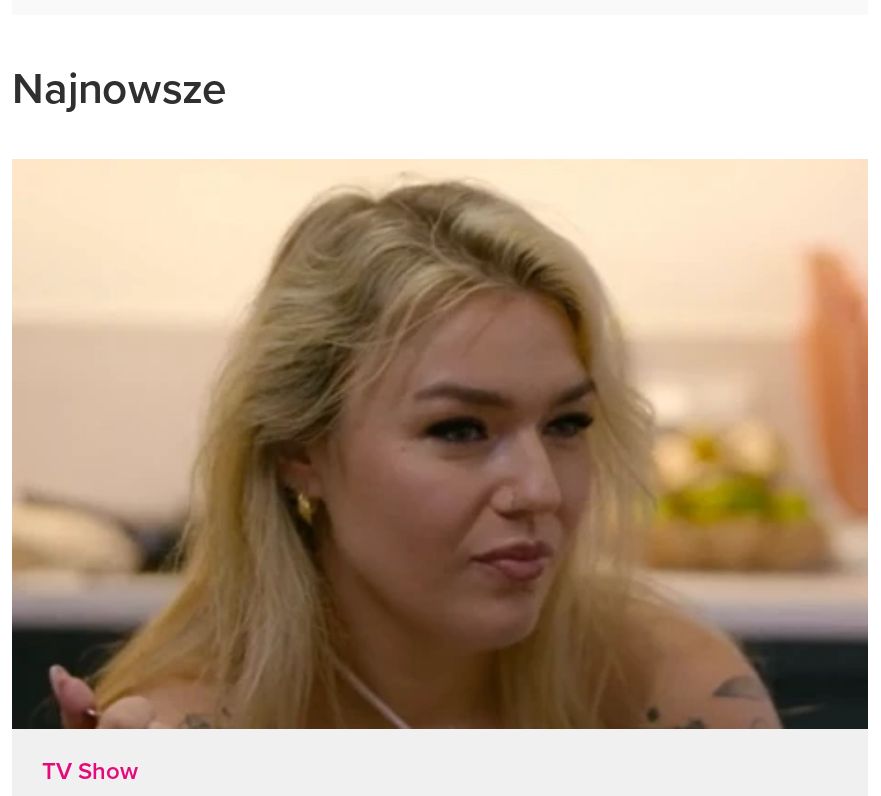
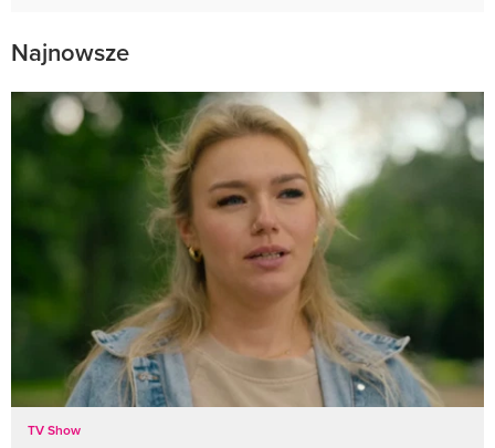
[10,159,870,731] [image] -> [10,91,485,408] [image]

